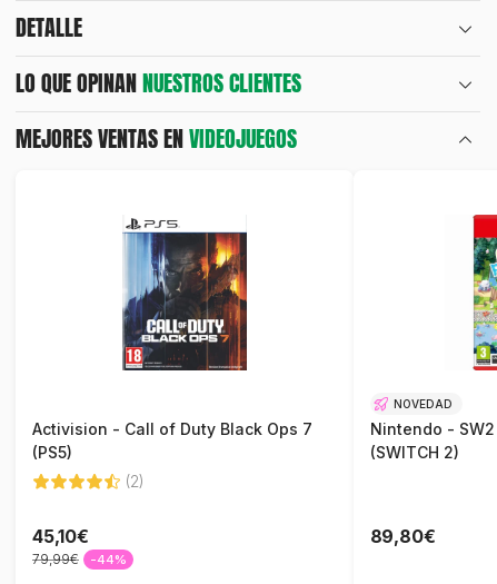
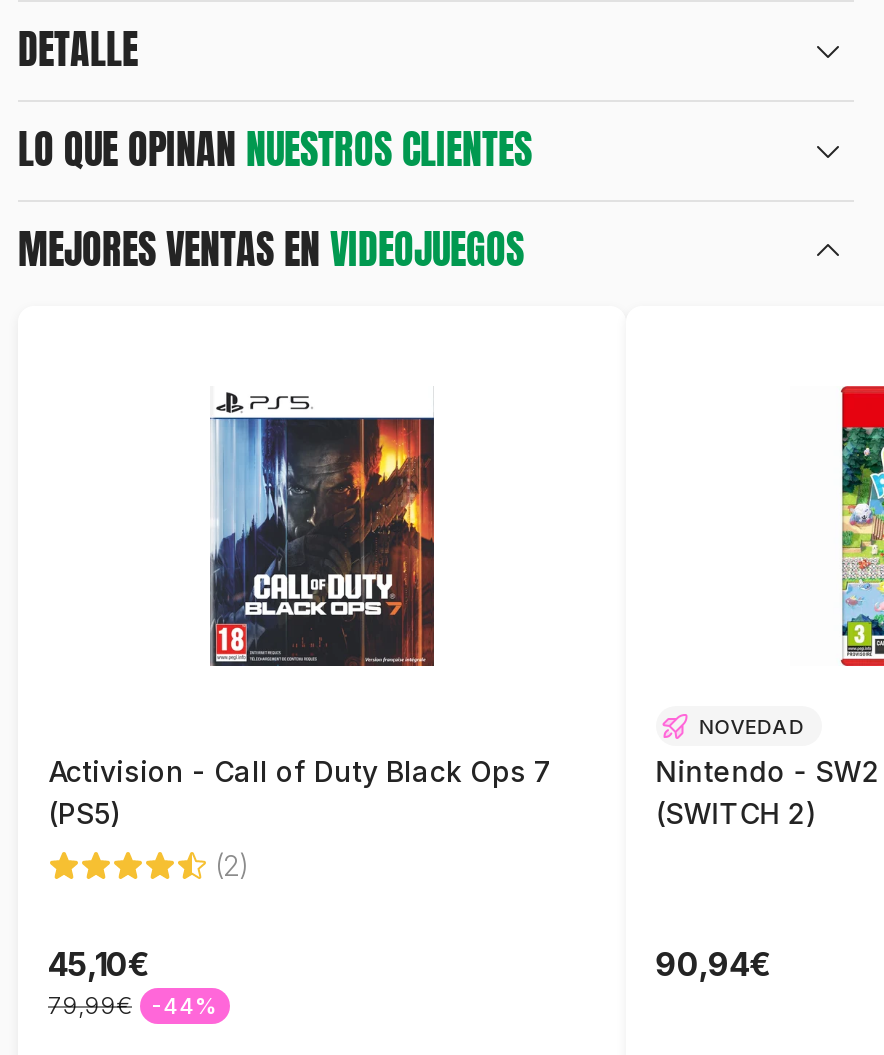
[370,525,435,548] 89,80€ -> [655,945,771,985] 90,94€

